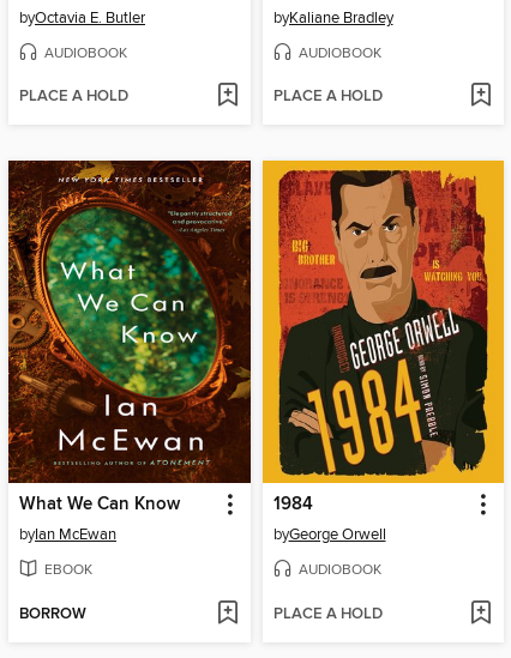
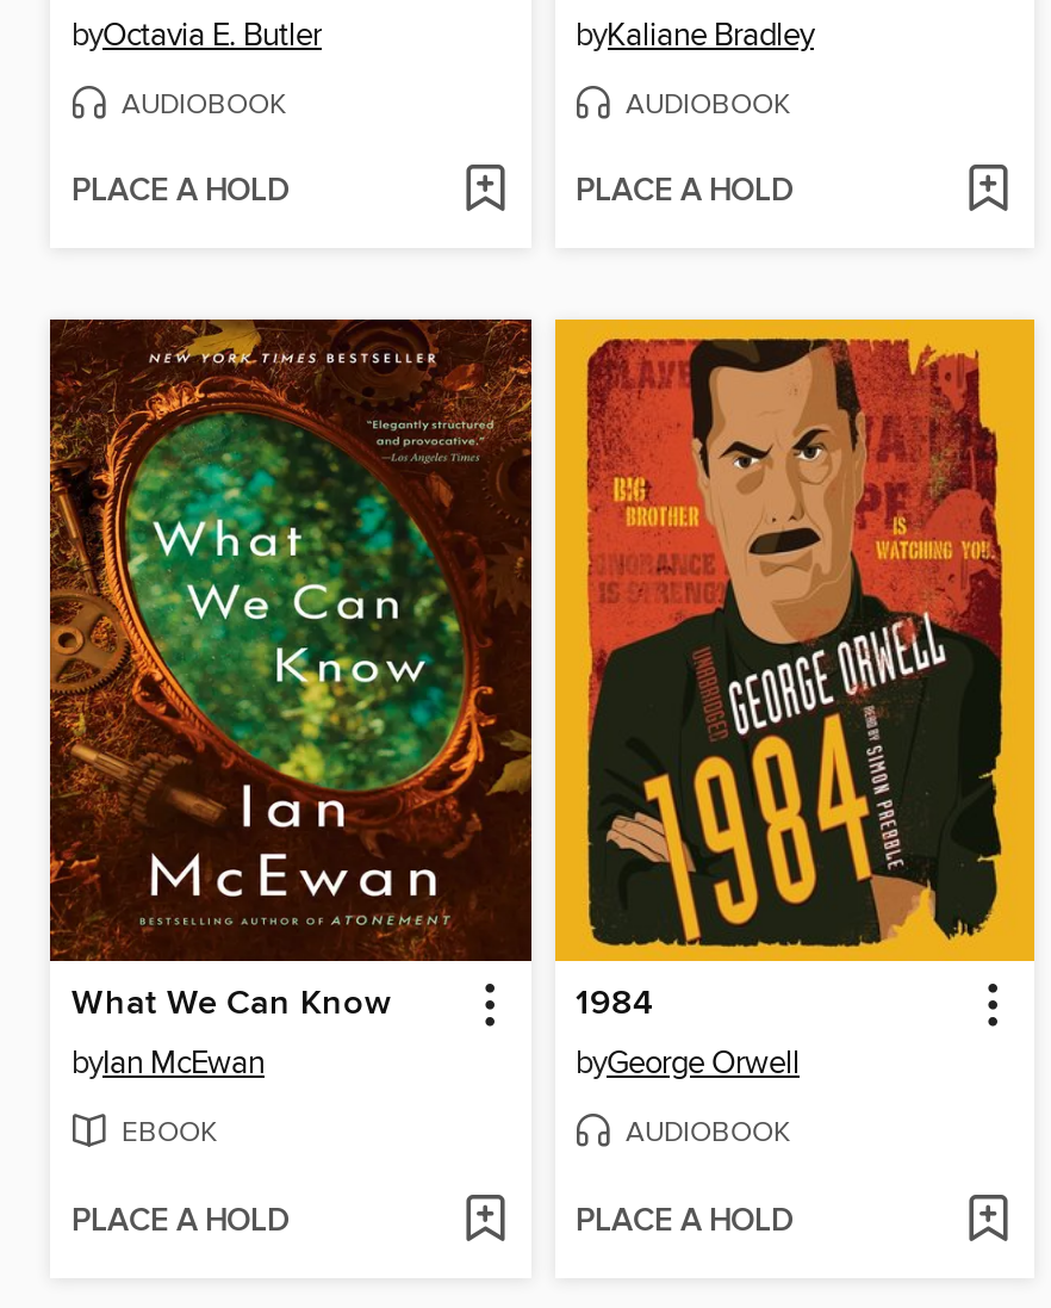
[19,604,86,624] BORROW -> [71,1201,288,1242] PLACE A HOLD

